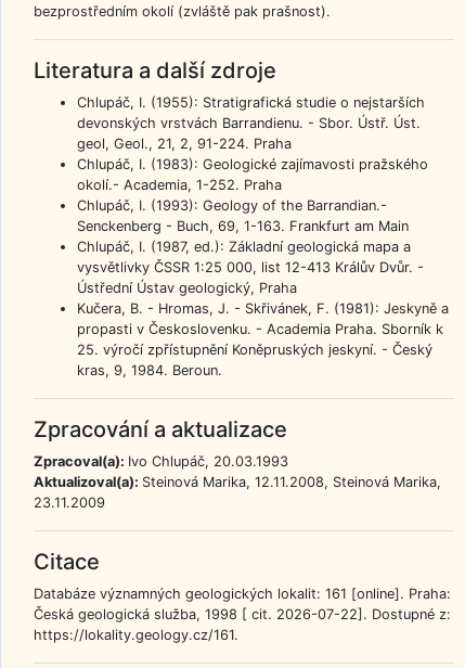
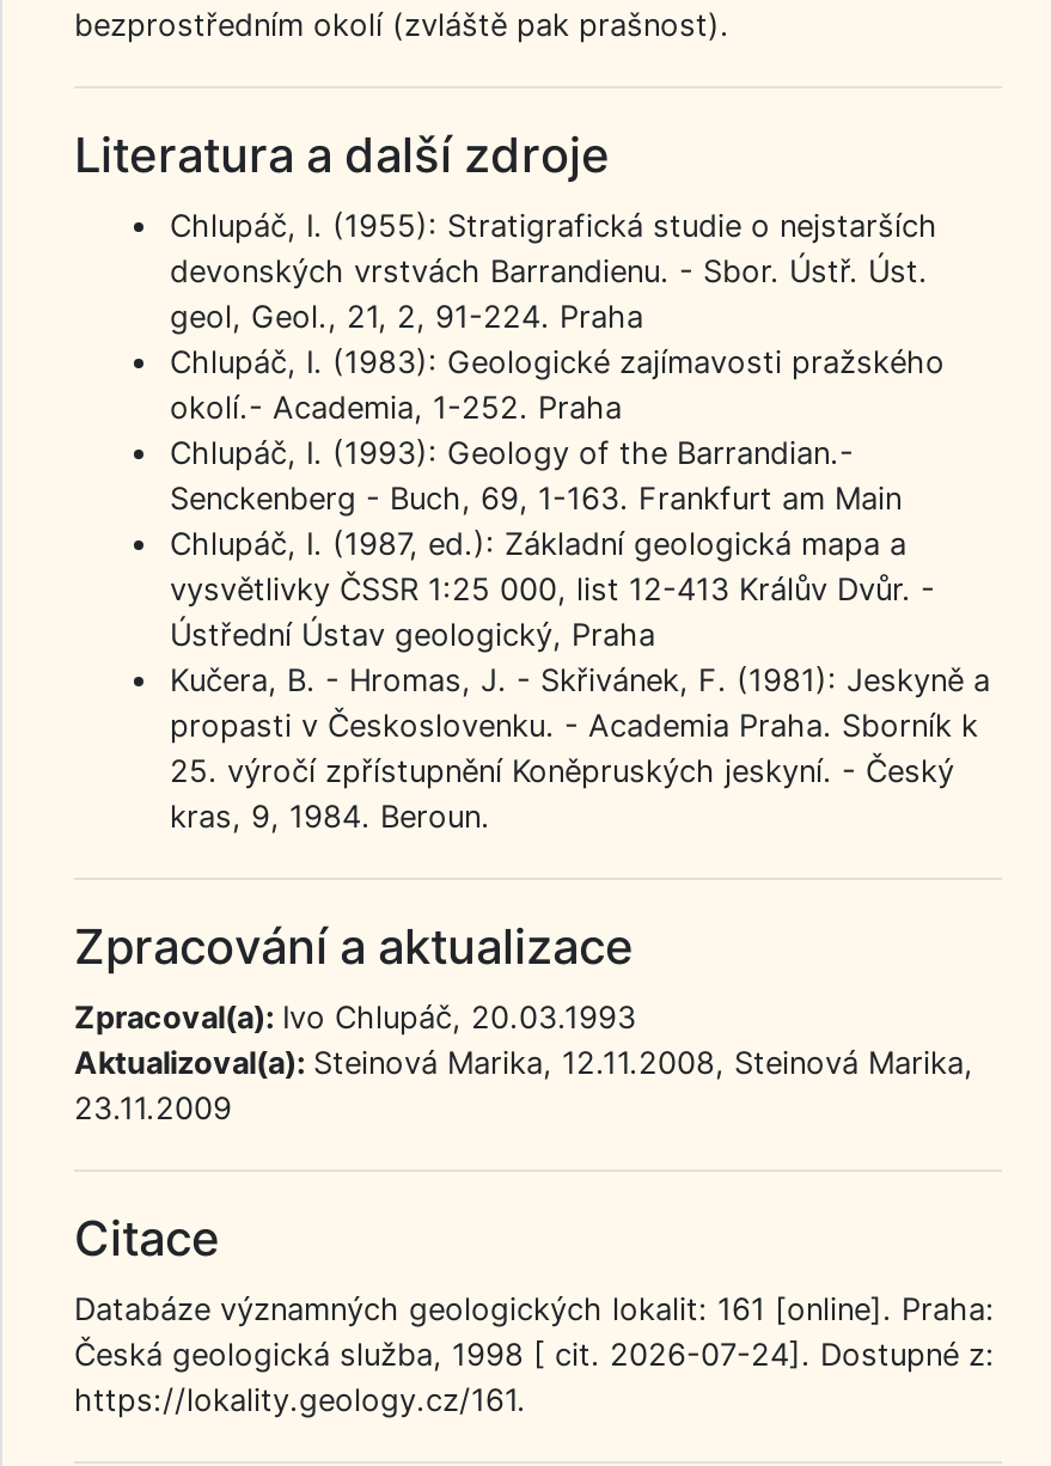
[34,606,451,622] Česká geologická služba, 1998 [ cit. 2026-07-22]. Dostupné z: -> [74,1336,995,1372] Česká geologická služba, 1998 [ cit. 2026-07-24]. Dostupné z:

